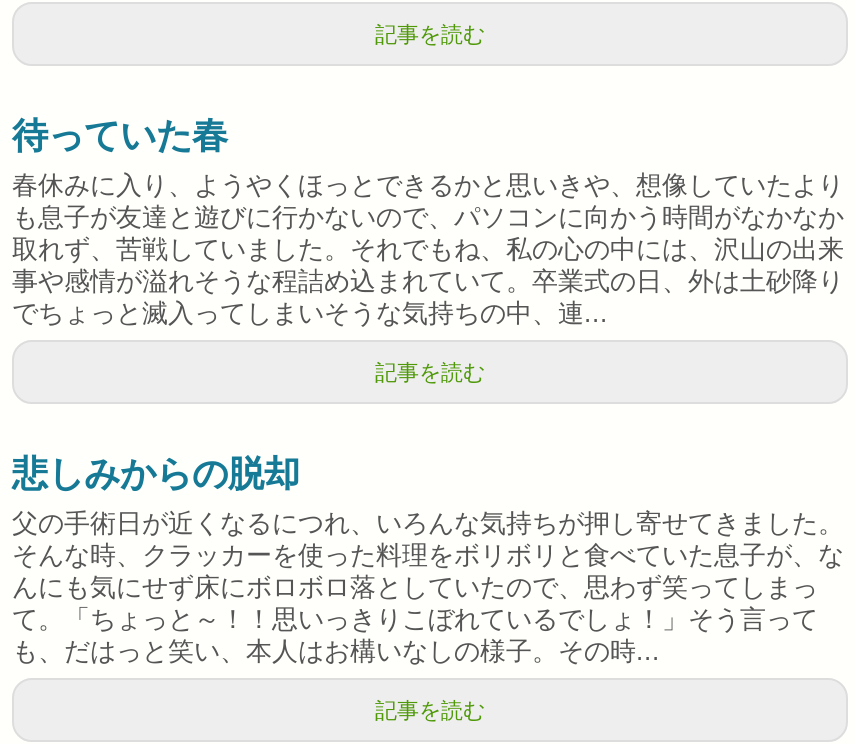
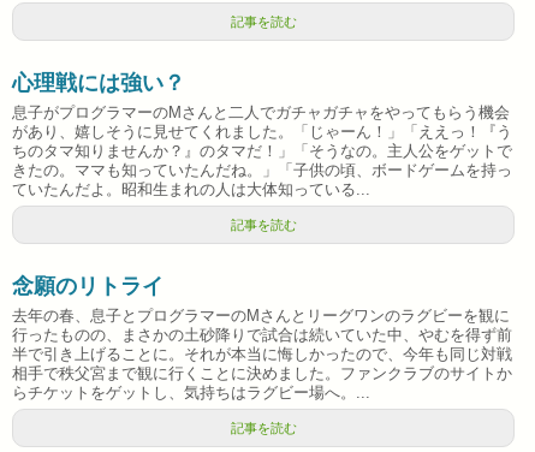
[12,116,844,328] 待っていた春 | 春休みに入り、ようやくほっとできるかと思いきや、想像していたより | も息子が友達と遊びに行かないので、パソコンに向かう時間がなかなか | 取れず、苦戦していました。それでもね、私の心の中には、沢山の出来 | 事や感情が溢れそうな程詰め込まれていて。卒業式の日、外は土砂降り | でちょっと滅入ってしまいそうな気持ちの中、連... -> [12,71,512,198] 心理戦には強い？ | 息子がプログラマーのMさんと二人でガチャガチャをやってもらう機会 | があり、嬉しそうに見せてくれました。「じゃーん！」「ええっ！『う | ちのタマ知りませんか？』のタマだ！」「そうなの。主人公をゲットで | きたの。ママも知っていたんだね。」「子供の頃、ボードゲームを持っ | ていたんだよ。昭和生まれの人は大体知っている...
[12,454,844,666] 悲しみからの脱却 | 父の手術日が近くなるにつれ、いろんな気持ちが押し寄せてきました。 | そんな時、クラッカーを使った料理をボリボリと食べていた息子が、な | んにも気にせず床にボロボロ落としていたので、思わず笑ってしまっ | て。「ちょっと～！！思いっきりこぼれているでしょ！」そう言って | も、だはっと笑い、本人はお構いなしの様子。その時... -> [12,274,512,402] 念願のリトライ | 去年の春、息子とプログラマーのMさんとリーグワンのラグビーを観に | 行ったものの、まさかの土砂降りで試合は続いていた中、やむを得ず前 | 半で引き上げることに。それが本当に悔しかったので、今年も同じ対戦 | 相手で秩父宮まで観に行くことに決めました。ファンクラブのサイトか | らチケットをゲットし、気持ちはラグビー場へ。...

